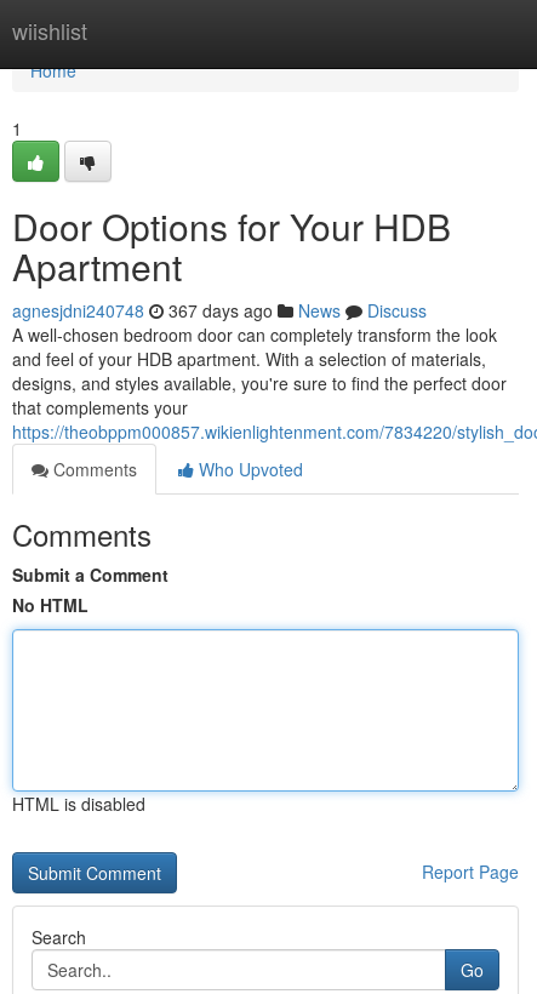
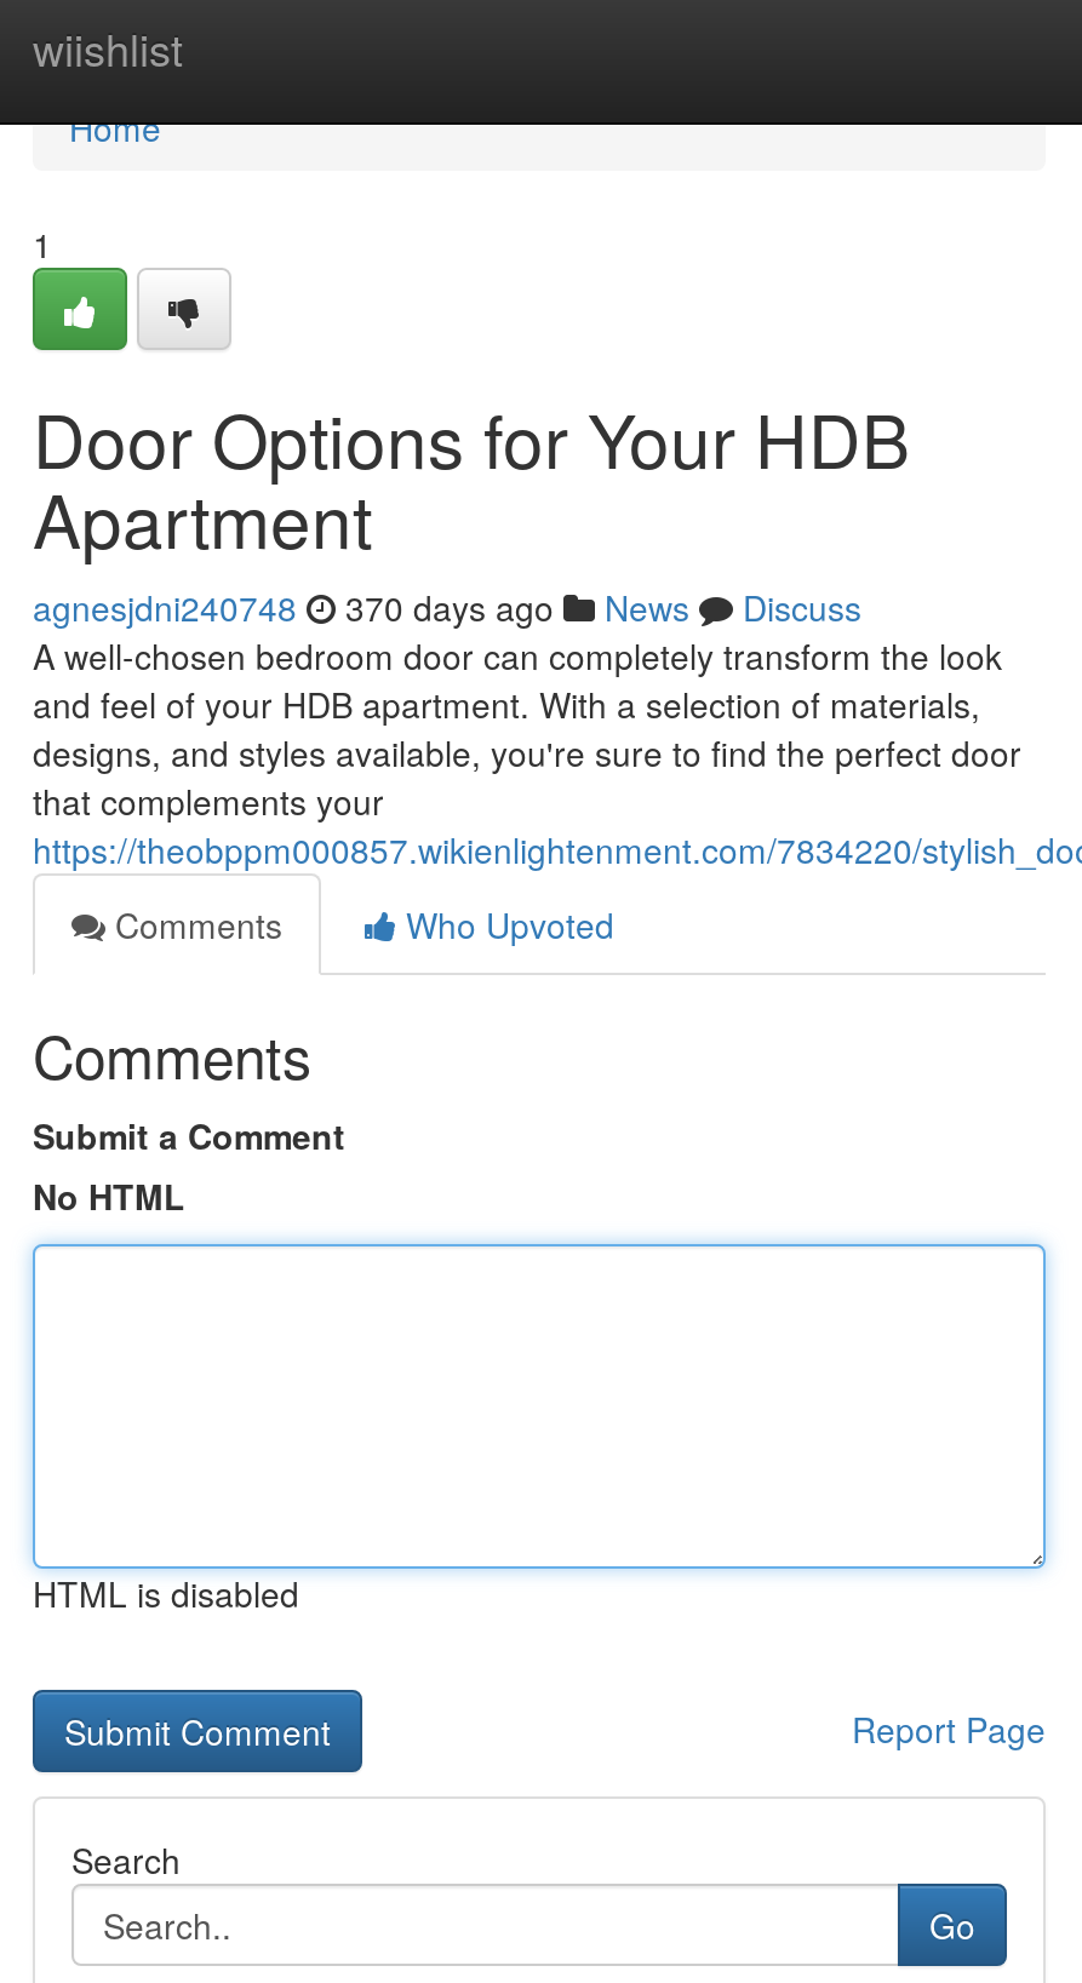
[12,298,427,322] agnesjdni240748 367 days ago News Discuss -> [33,583,861,631] agnesjdni240748 370 days ago News Discuss

